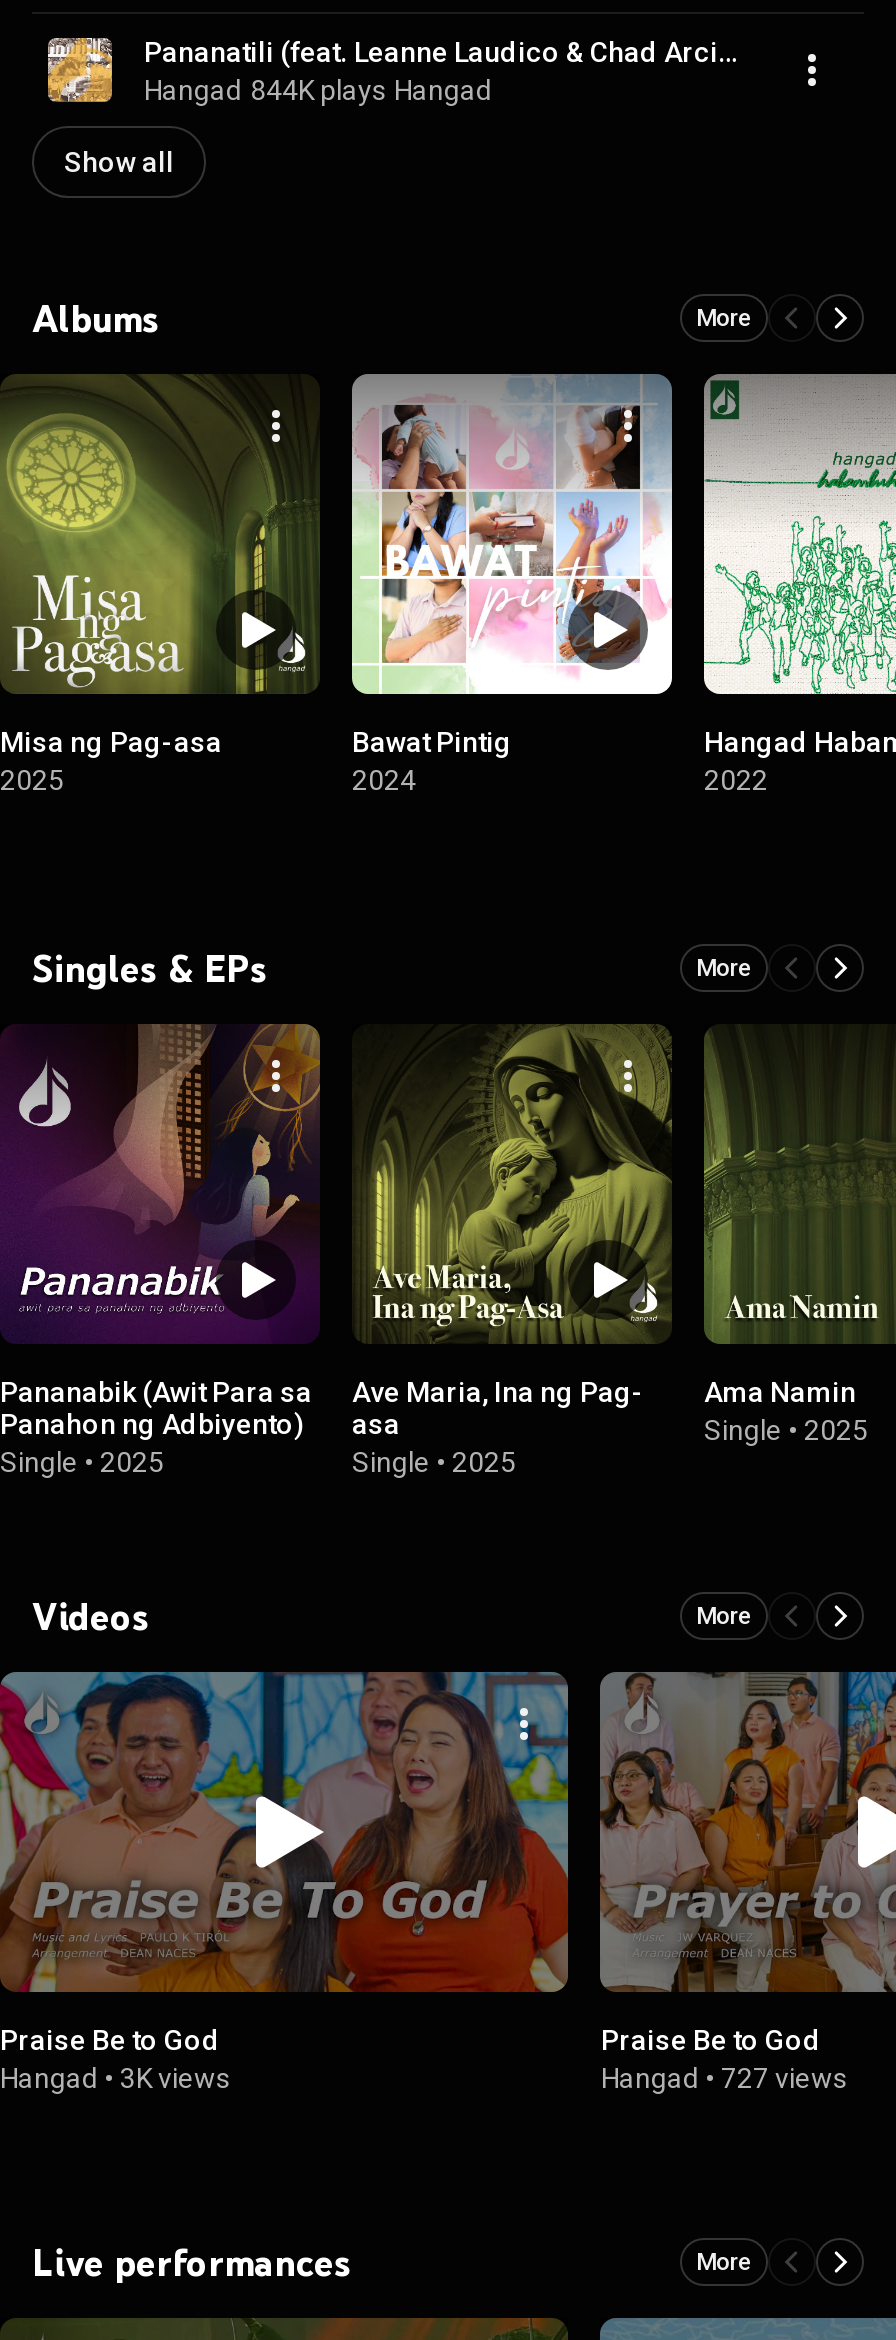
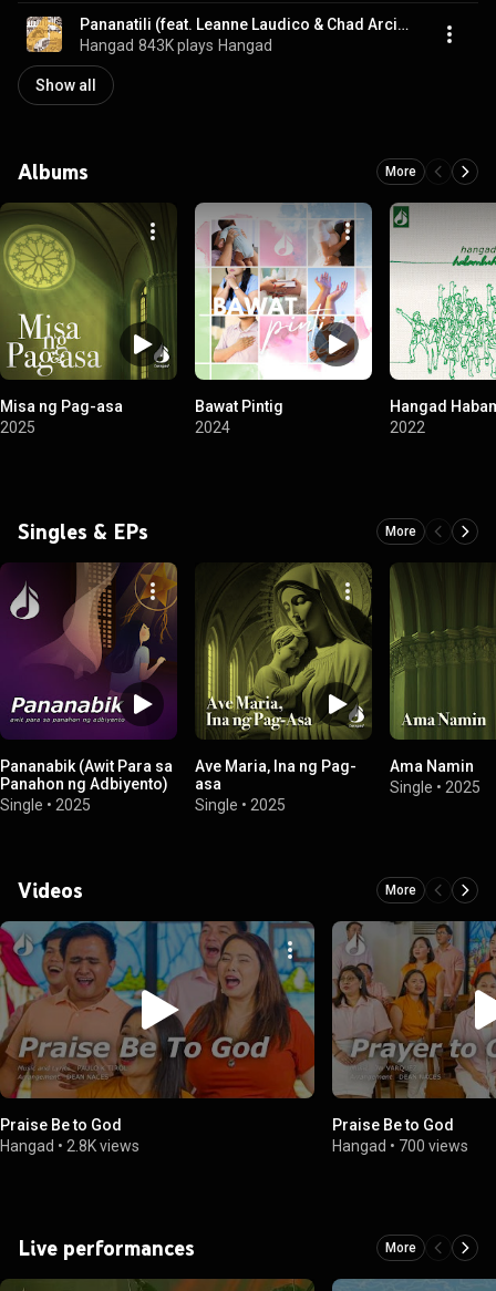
[144,73,492,105] Hangad 844K plays Hangad -> [80,36,272,54] Hangad 843K plays Hangad
[0,2062,230,2094] Hangad • 3K views -> [0,1137,139,1155] Hangad • 2.8K views
[601,2062,847,2094] Hangad • 727 views -> [333,1137,469,1155] Hangad • 700 views

